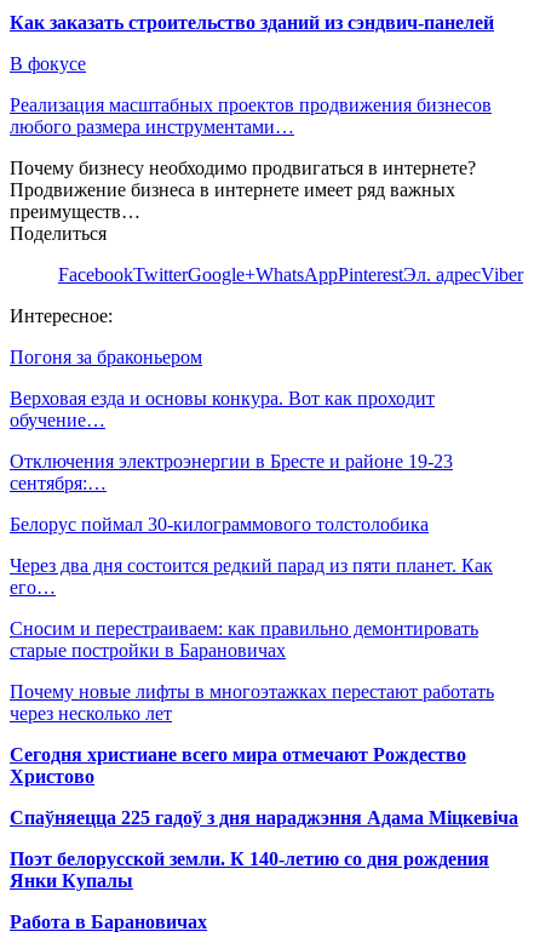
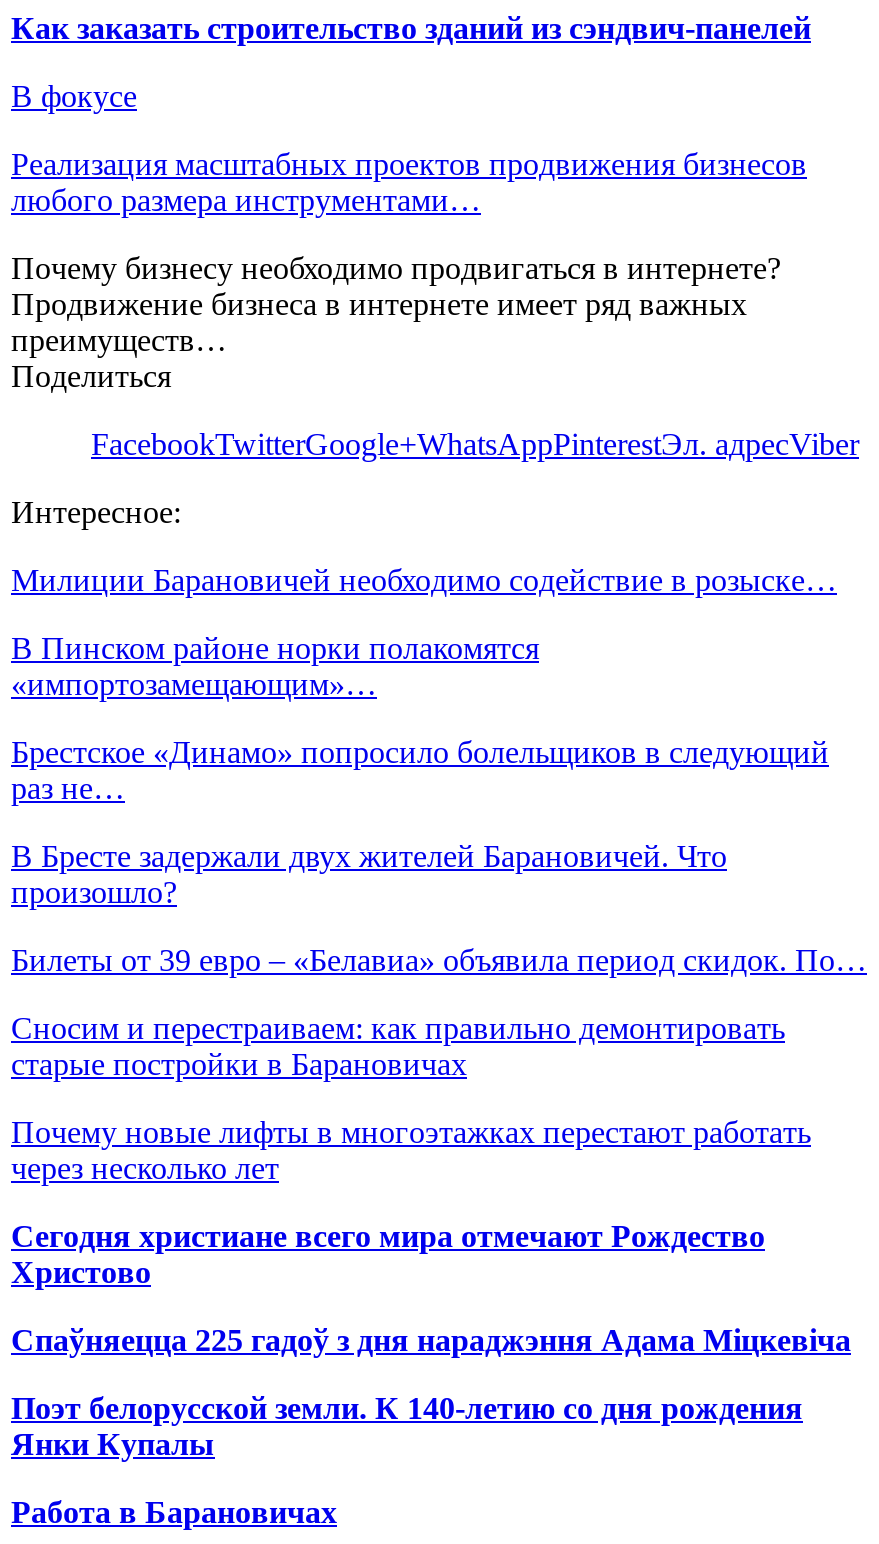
[10,346,202,367] Погоня за браконьером -> [11,563,837,597] Милиции Барановичей необходимо содействие в розыске…
[10,388,435,430] Верховая езда и основы конкура. Вот как проходит | обучение… -> [11,631,539,701] В Пинском районе норки полакомятся | «импортозамещающим»…
[10,451,453,493] Отключения электроэнергии в Бресте и районе 19-23 | сентября:… -> [11,735,829,805] Брестское «Динамо» попросило болельщиков в следующий | раз не…
[10,514,429,534] Белорус поймал 30-килограммового толстолобика -> [11,839,727,909] В Бресте задержали двух жителей Барановичей. Что | произошло?
[10,555,493,597] Через два дня состоится редкий парад из пяти планет. Как | его… -> [11,943,867,977] Билеты от 39 евро – «Белавиа» объявила период скидок. По…

